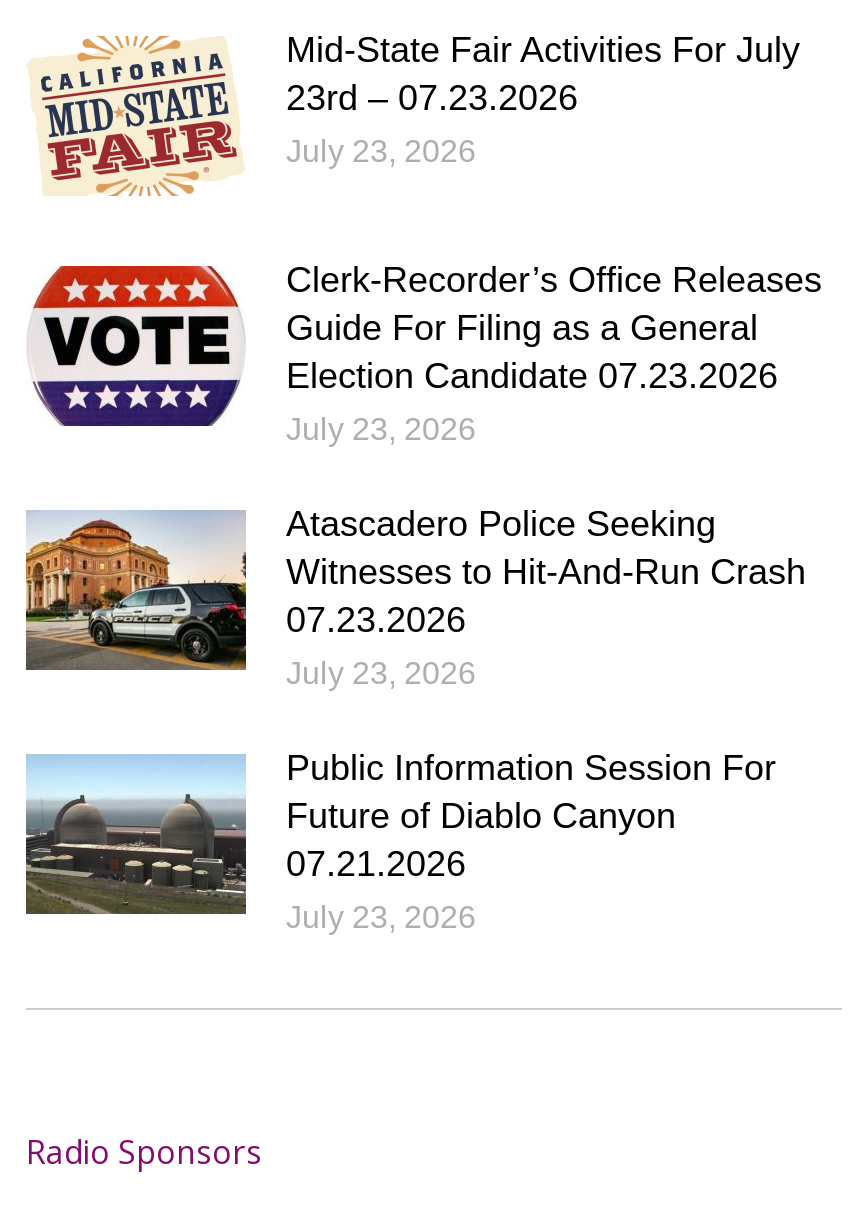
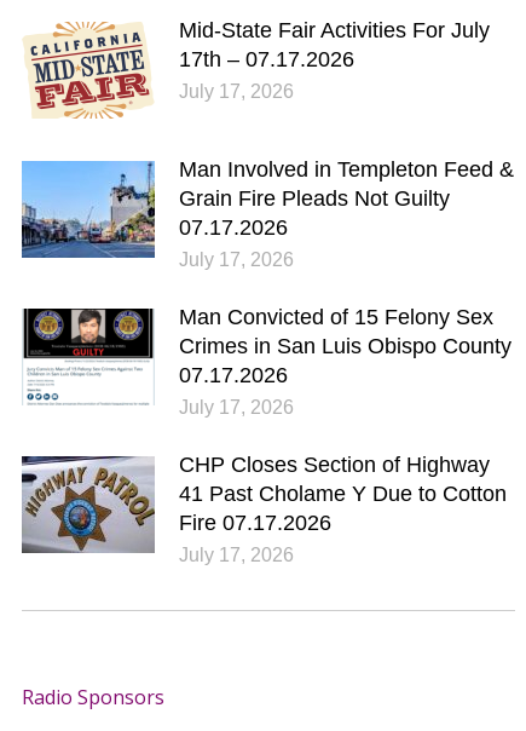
[286,78,578,168] 23rd – 07.23.2026 | July 23, 2026 -> [179,47,354,102] 17th – 07.17.2026 | July 17, 2026
[26,260,822,446] [image] | Clerk-Recorder’s Office Releases | Guide For Filing as a General | Election Candidate 07.23.2026 | July 23, 2026 -> [21,157,514,270] [image] | Man Involved in Templeton Feed & | Grain Fire Pleads Not Guilty | 07.17.2026 | July 17, 2026
[24,504,806,690] [image] | Atascadero Police Seeking | Witnesses to Hit-And-Run Crash | 07.23.2026 | July 23, 2026 -> [22,305,511,418] [image] | Man Convicted of 15 Felony Sex | Crimes in San Luis Obispo County | 07.17.2026 | July 17, 2026
[26,748,776,934] [image] | Public Information Session For | Future of Diablo Canyon | 07.21.2026 | July 23, 2026 -> [21,453,507,565] [image] | CHP Closes Section of Highway | 41 Past Cholame Y Due to Cotton | Fire 07.17.2026 | July 17, 2026

